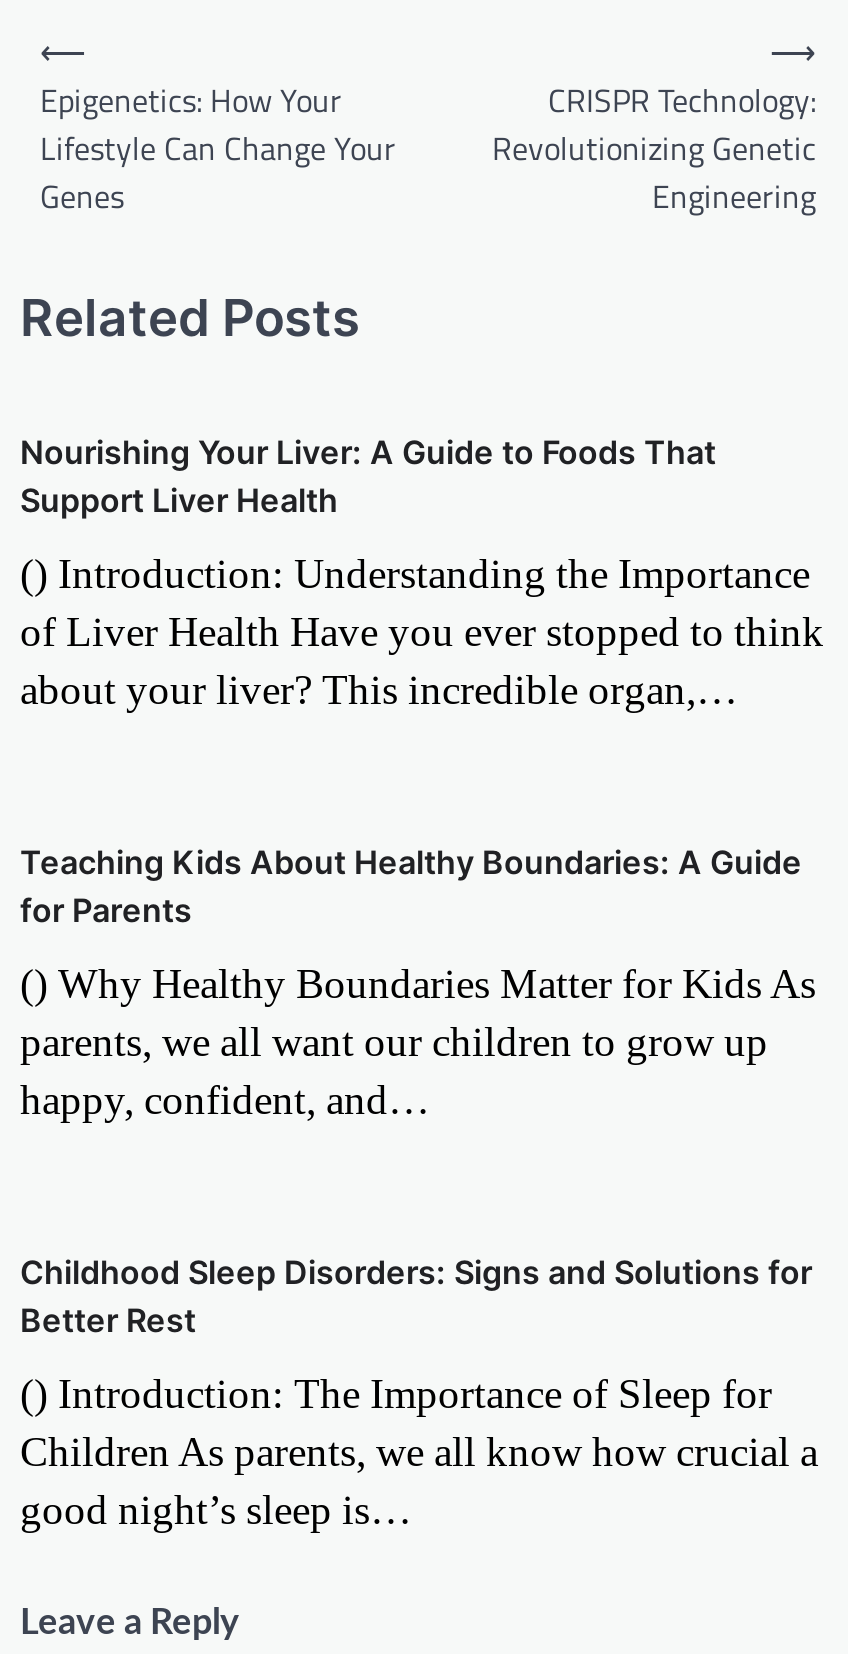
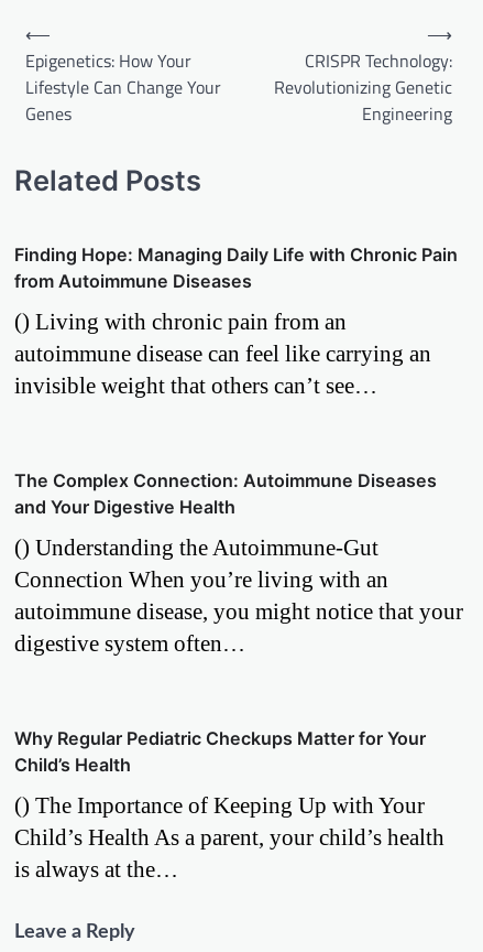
[20,432,716,520] Nourishing Your Liver: A Guide to Foods That | Support Liver Health -> [14,244,458,292] Finding Hope: Managing Daily Life with Chronic Pain | from Autoimmune Diseases
[20,550,824,712] () Introduction: Understanding the Importance | of Liver Health Have you ever stopped to think | about your liver? This incredible organ,… -> [14,309,431,398] () Living with chronic pain from an | autoimmune disease can feel like carrying an | invisible weight that others can’t see…
[20,842,802,930] Teaching Kids About Healthy Boundaries: A Guide | for Parents -> [14,469,437,518] The Complex Connection: Autoimmune Diseases | and Your Digestive Health
[20,960,816,1122] () Why Healthy Boundaries Matter for Kids As | parents, we all want our children to grow up | happy, confident, and… -> [14,534,463,656] () Understanding the Autoimmune-Gut | Connection When you’re living with an | autoimmune disease, you might notice that your | digestive system often…
[20,1252,812,1340] Childhood Sleep Disorders: Signs and Solutions for | Better Rest -> [14,727,426,776] Why Regular Pediatric Checkups Matter for Your | Child’s Health
[20,1370,818,1532] () Introduction: The Importance of Sleep for | Children As parents, we all know how crucial a | good night’s sleep is… -> [14,792,444,881] () The Importance of Keeping Up with Your | Child’s Health As a parent, your child’s health | is always at the…

